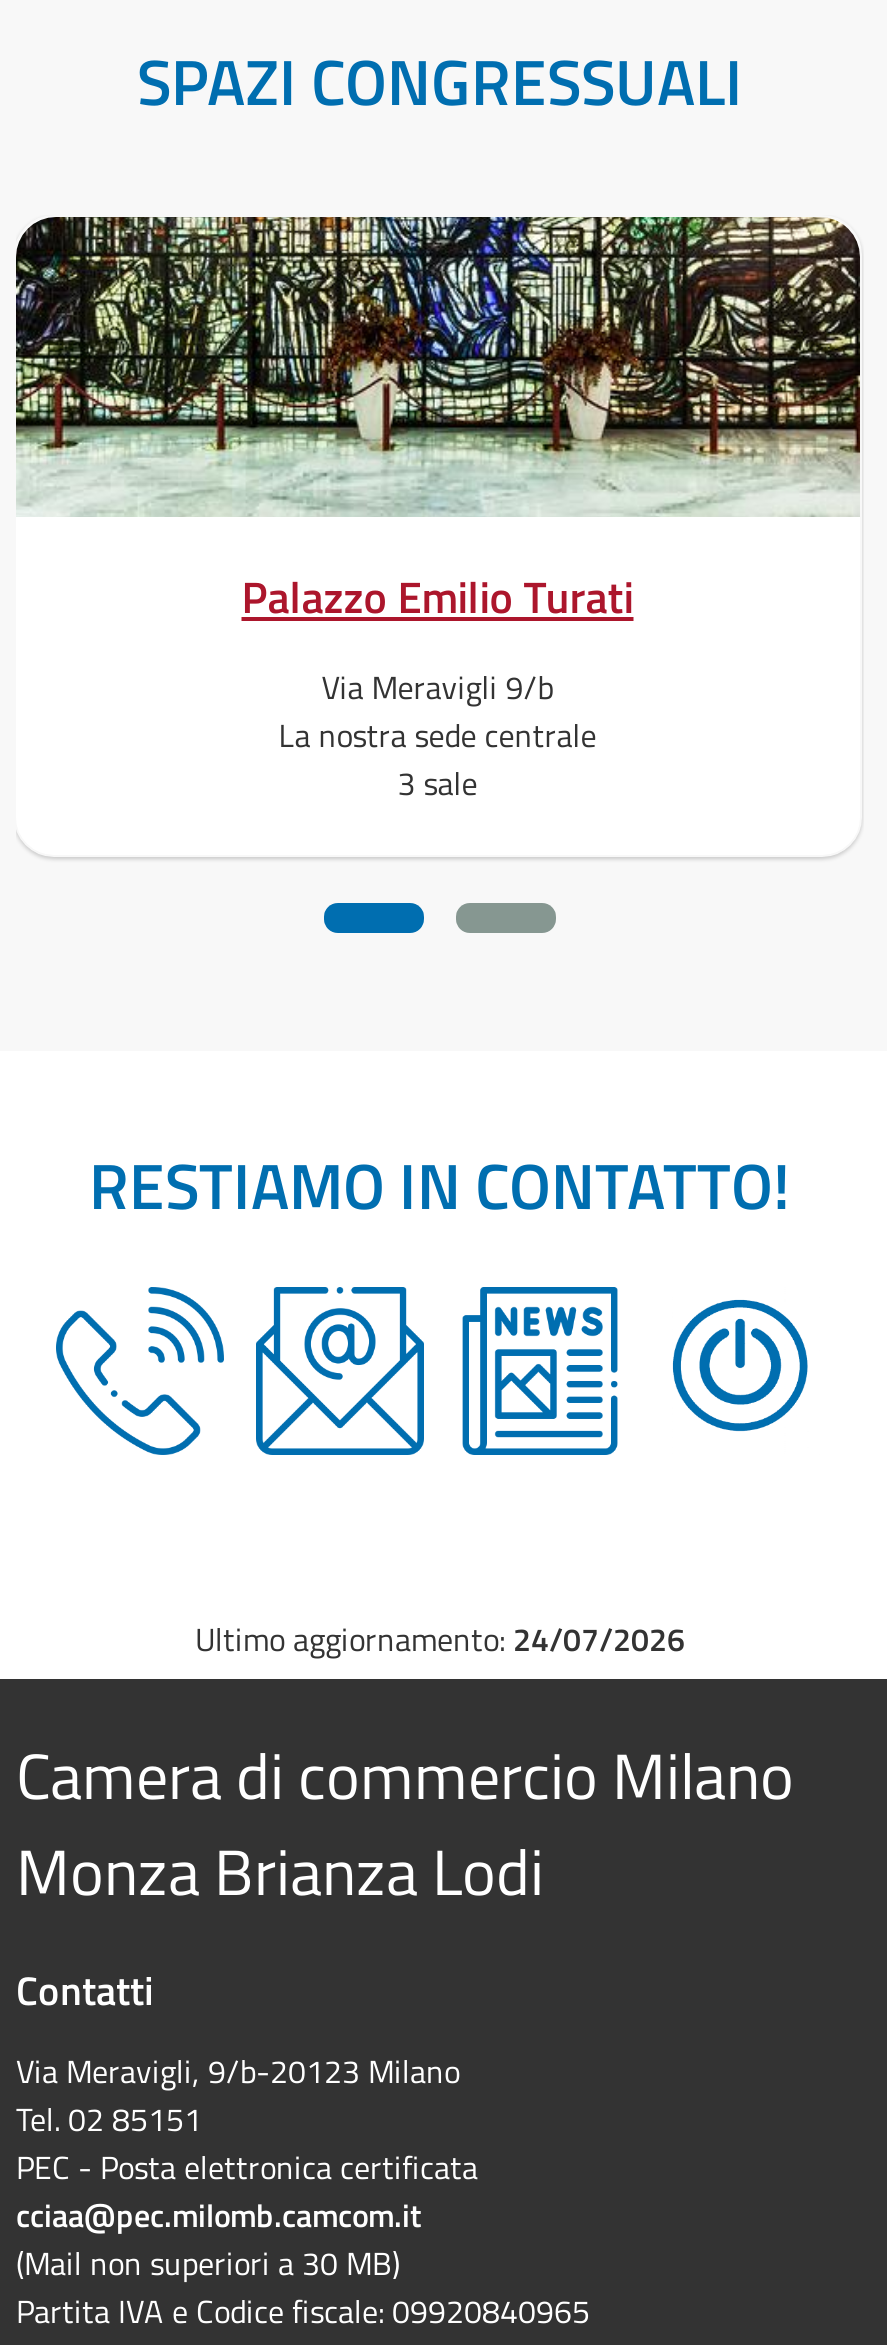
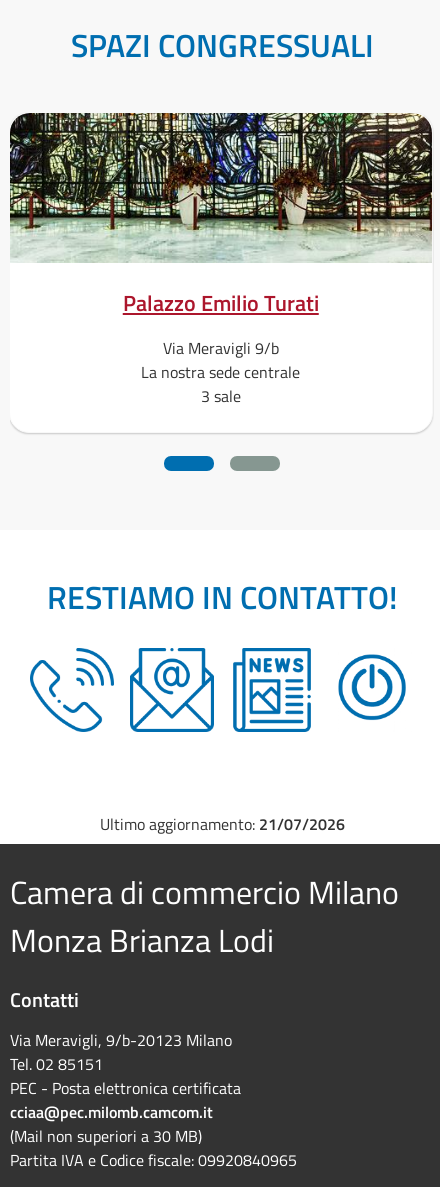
[195,1615,685,1663] Ultimo aggiornamento: 24/07/2026 -> [99,812,344,836] Ultimo aggiornamento: 21/07/2026

